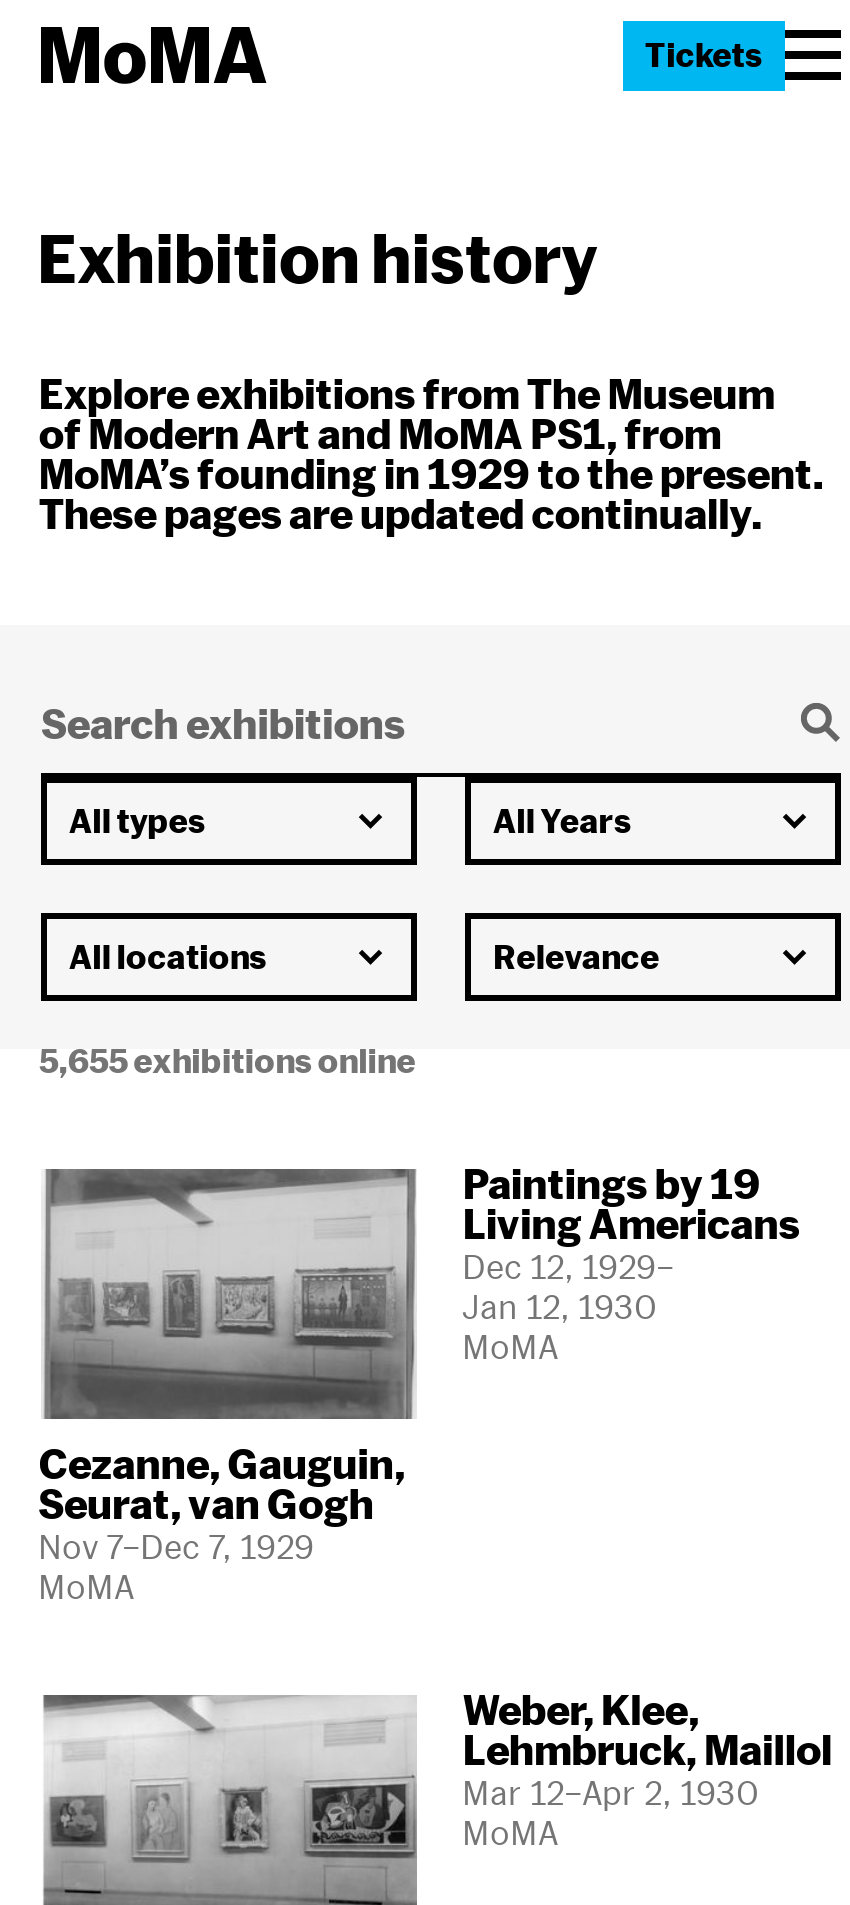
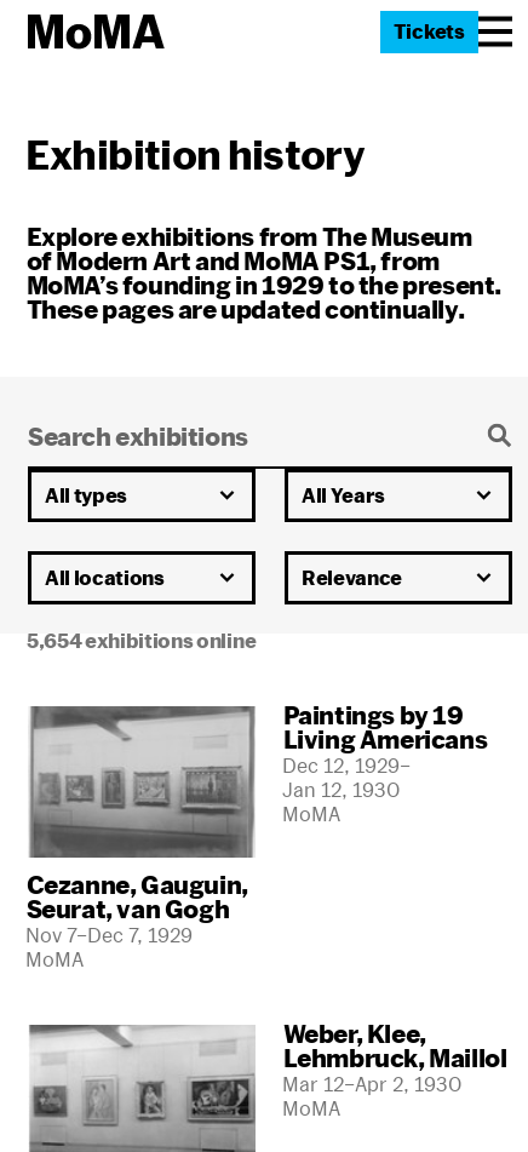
[39,1040,415,1078] 5,655 exhibitions online -> [27,628,256,651] 5,654 exhibitions online

